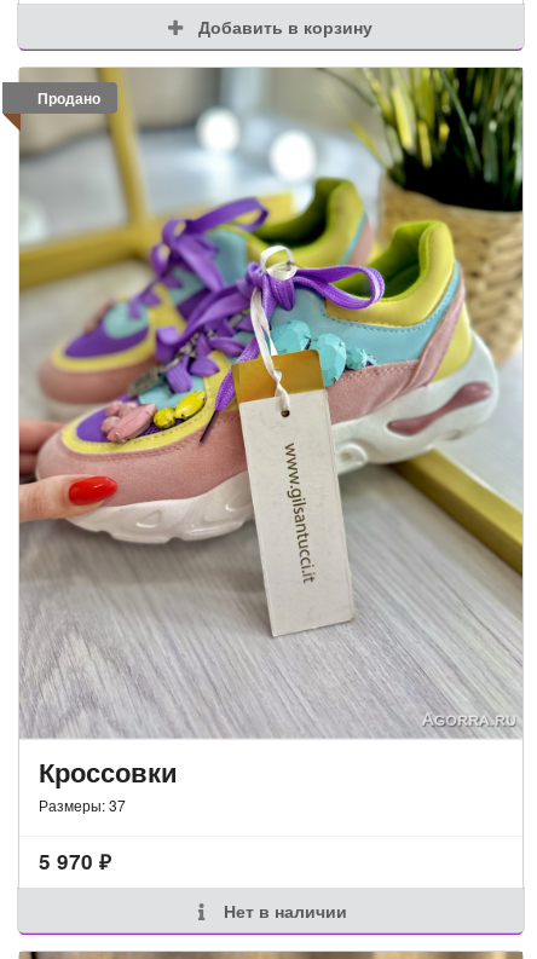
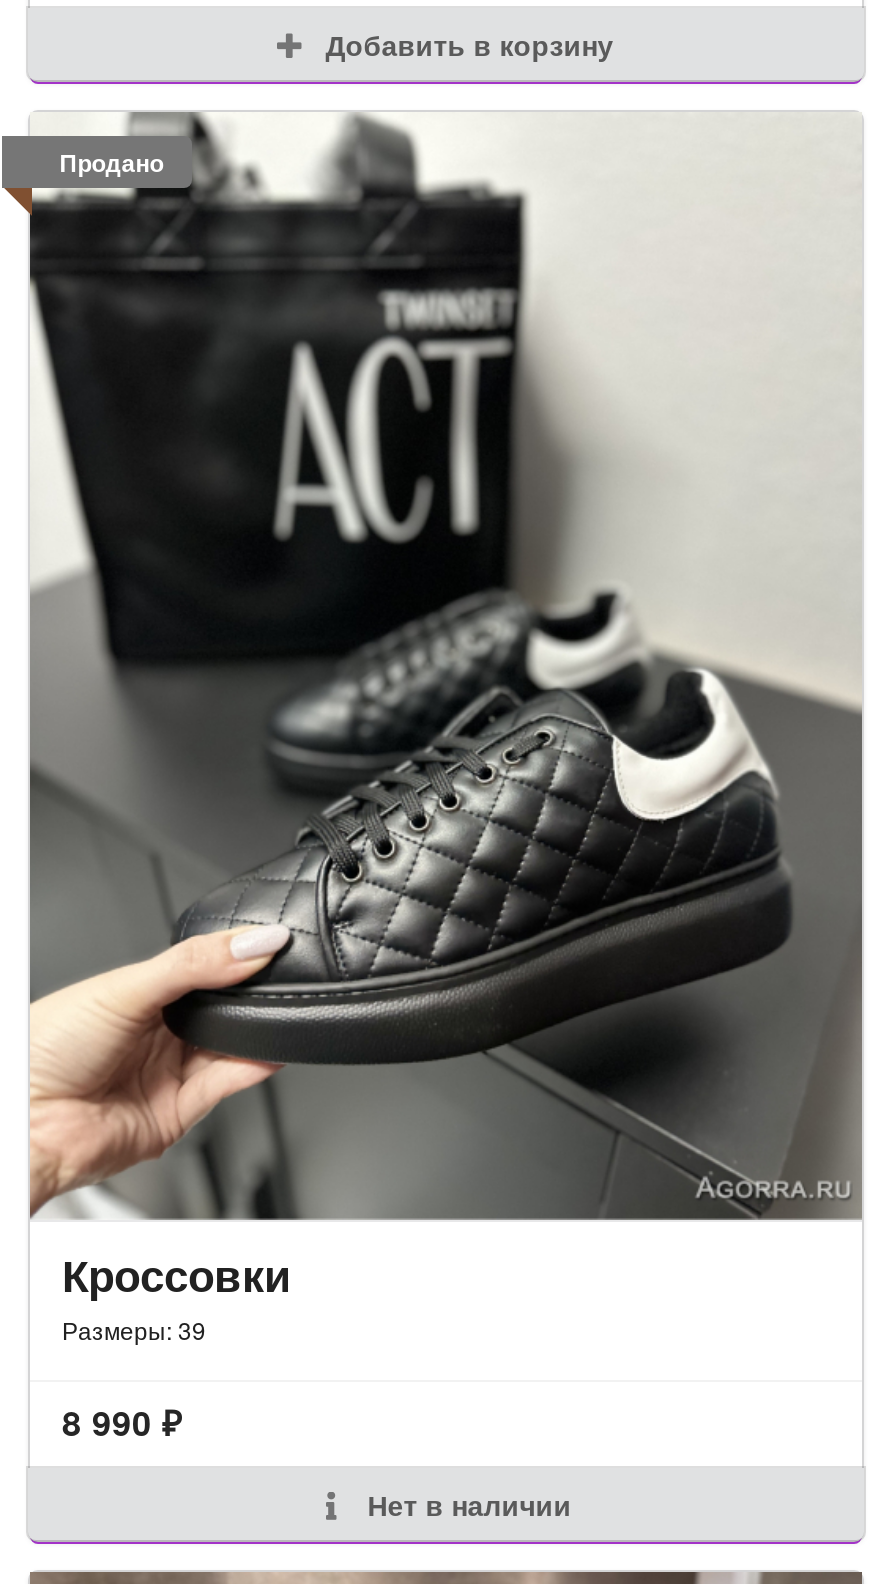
[18,67,524,738] [image] -> [28,110,864,1220] [image]
[39,794,126,815] Размеры: 37 -> [62,1311,206,1345] Размеры: 39
[39,847,111,876] 5 970 ₽ -> [62,1399,182,1447] 8 990 ₽

